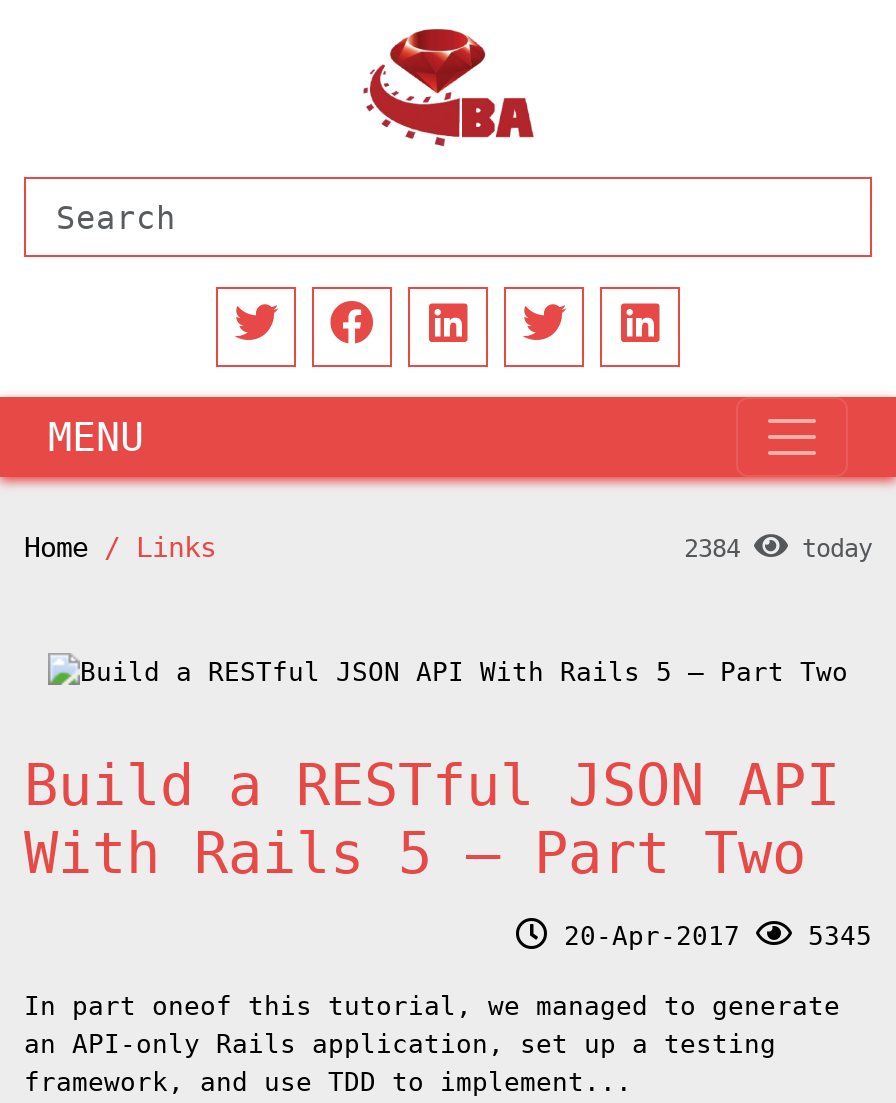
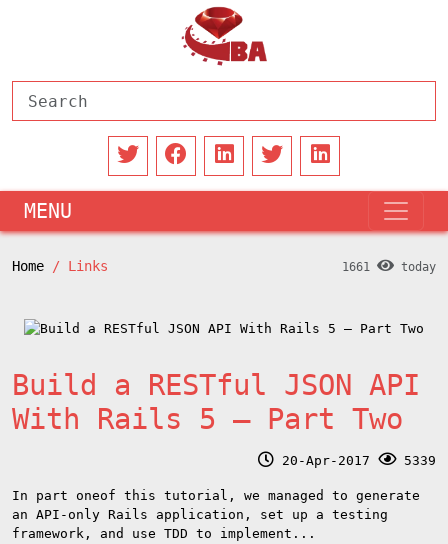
[684,535,872,563] 2384 today -> [342,260,436,274] 1661 today
[548,921,872,951] 20-Apr-2017 5345 -> [274,453,436,468] 20-Apr-2017 5339

